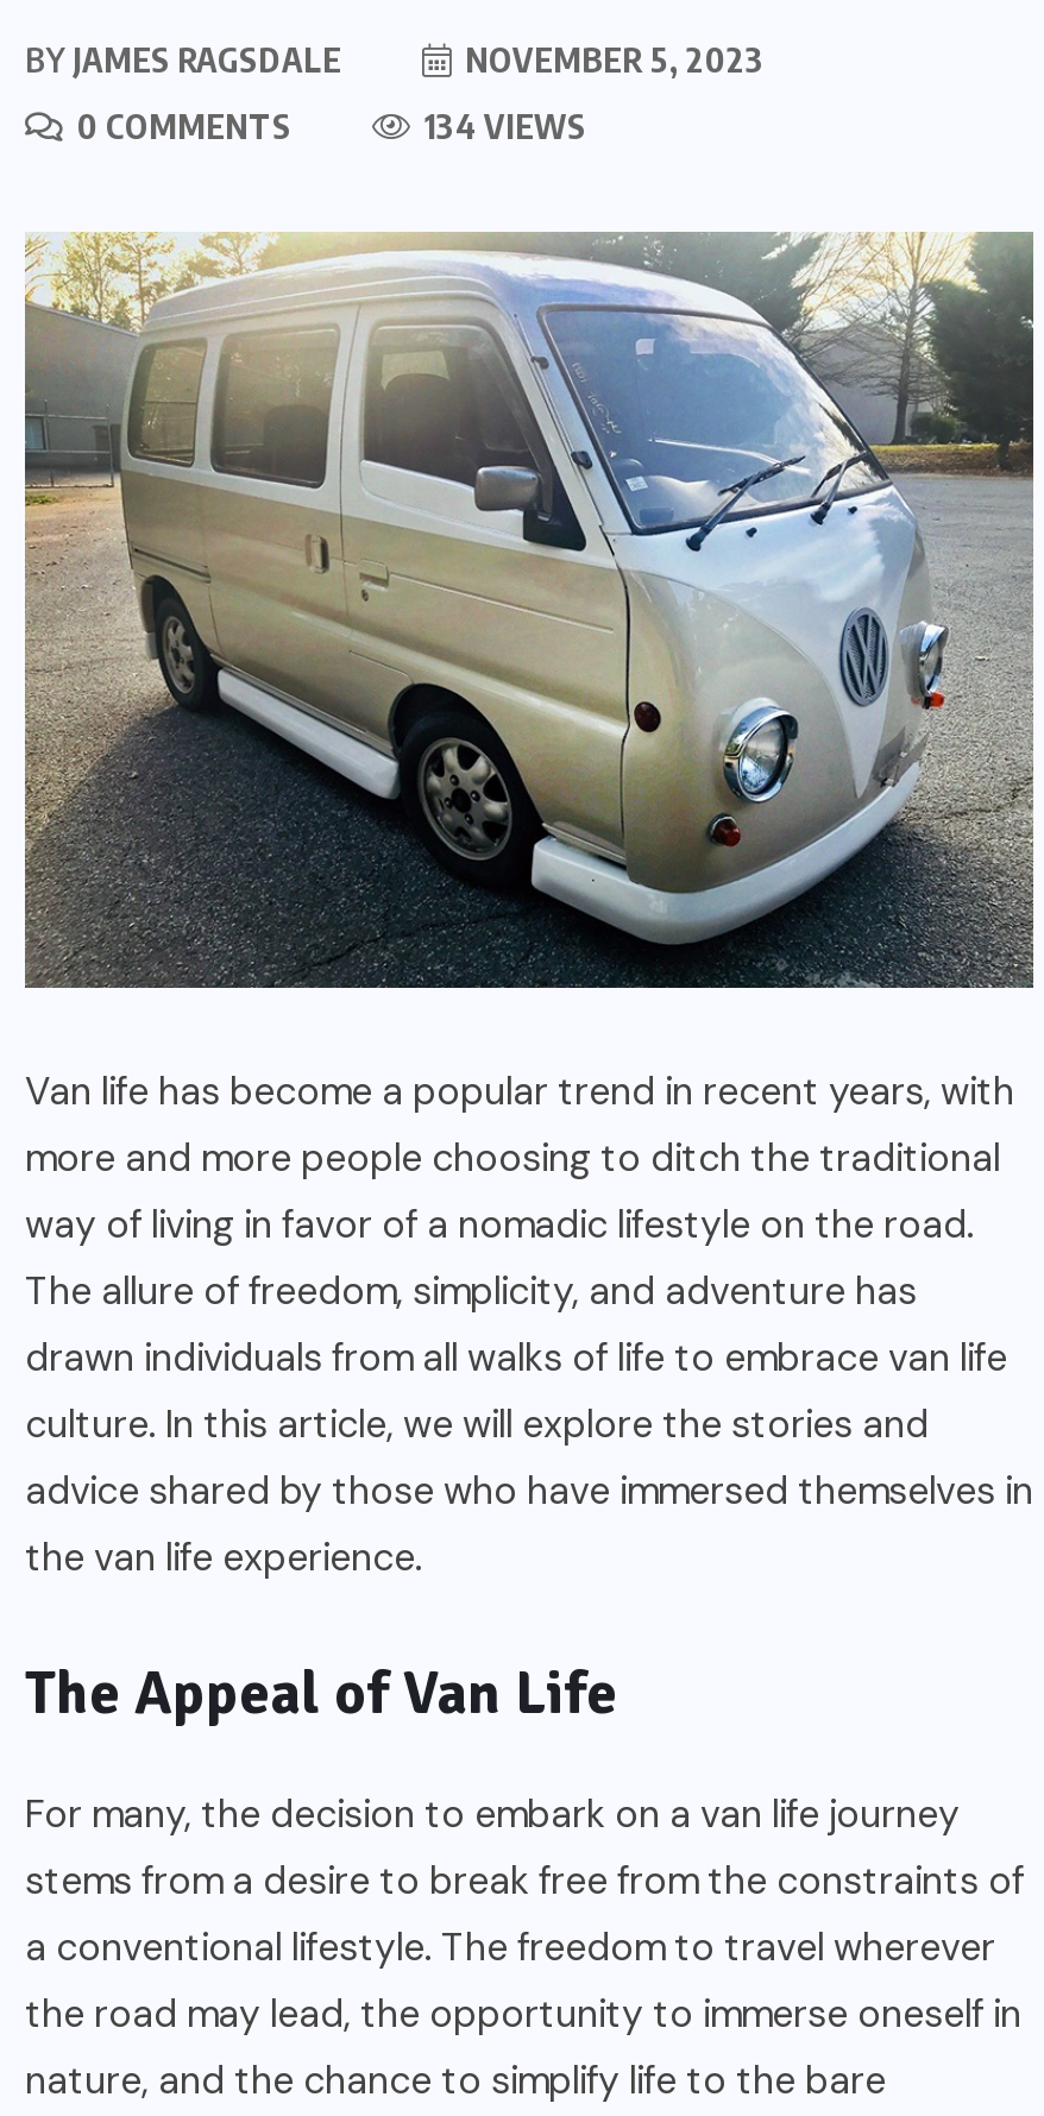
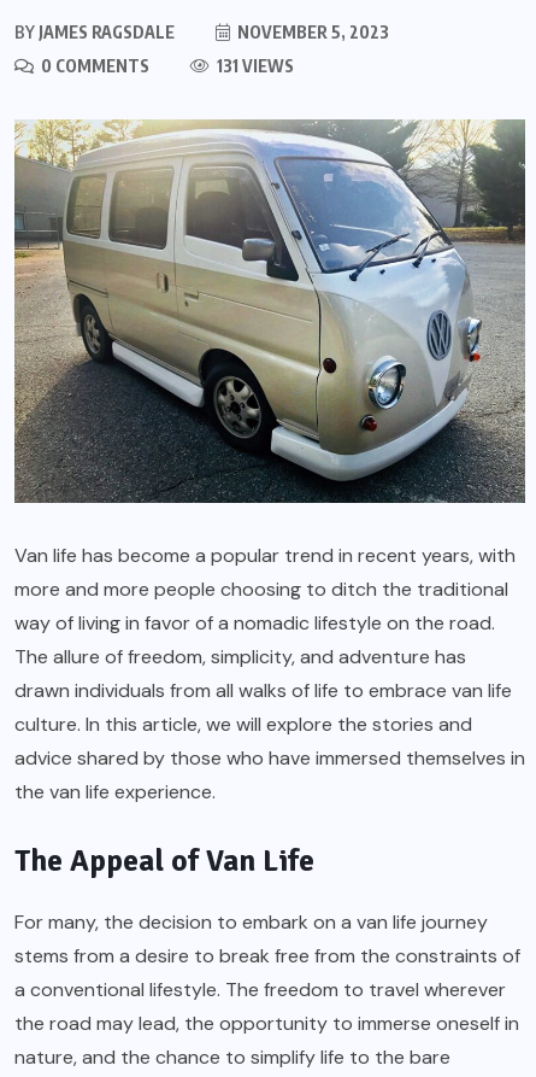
[417,107,586,147] 134 VIEWS -> [213,56,294,76] 131 VIEWS

